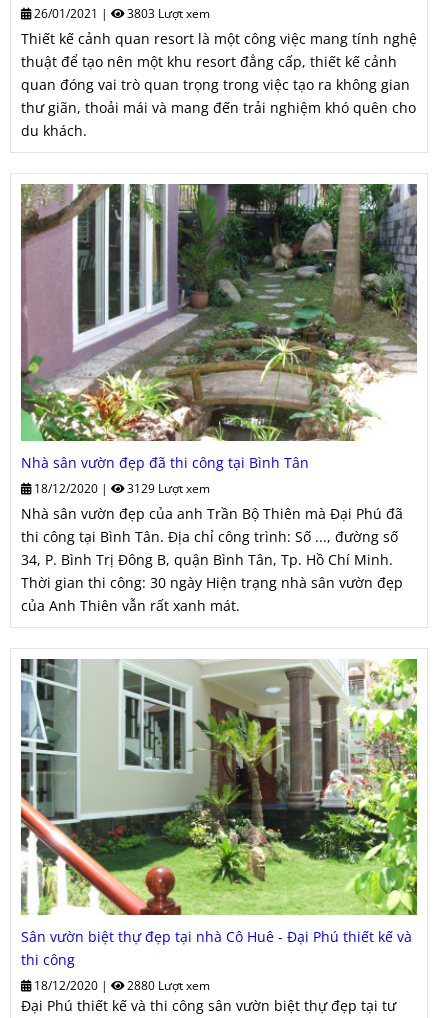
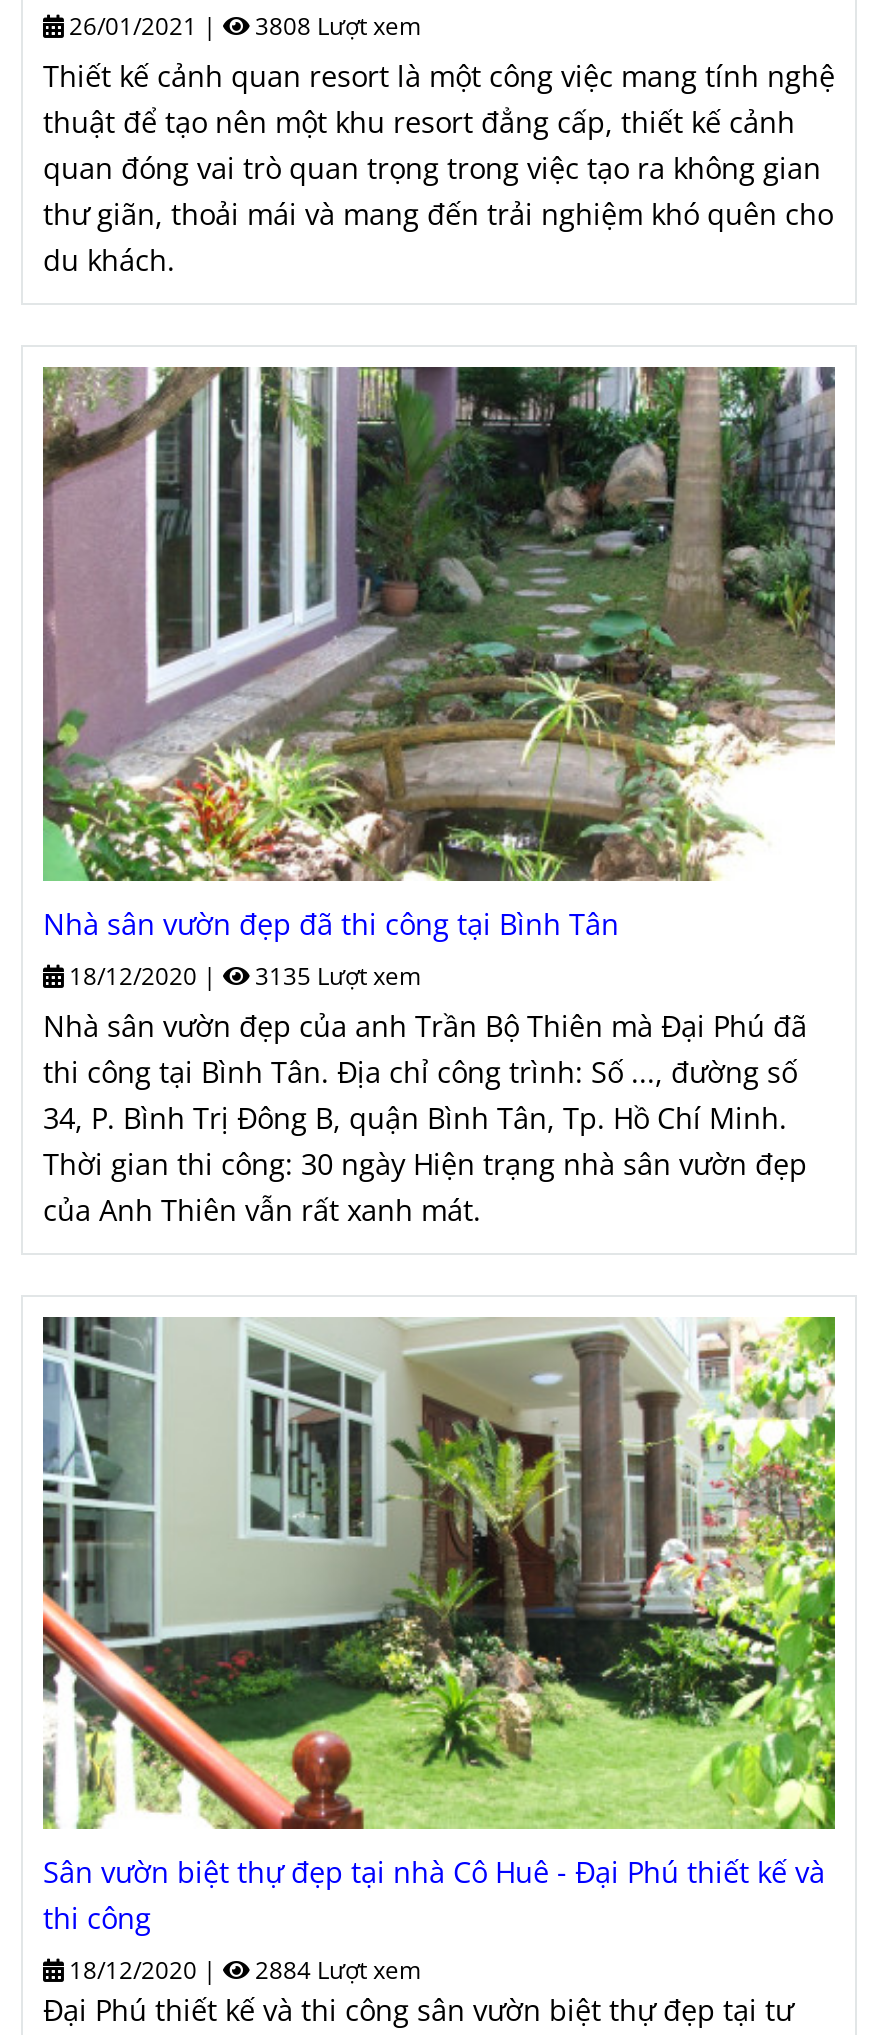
[124,5,210,21] 3803 Lượt xem -> [249,9,421,41] 3808 Lượt xem
[124,479,210,495] 3129 Lượt xem -> [249,958,421,990] 3135 Lượt xem
[124,977,210,993] 2880 Lượt xem -> [249,1953,421,1985] 2884 Lượt xem

